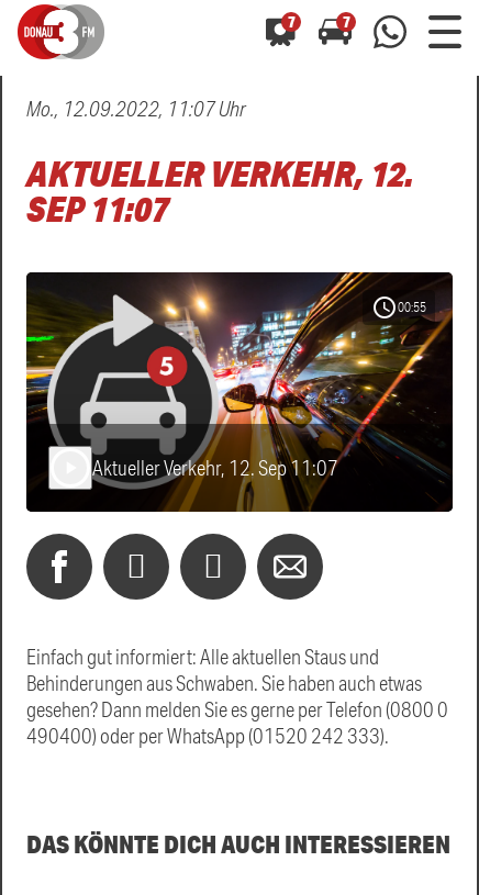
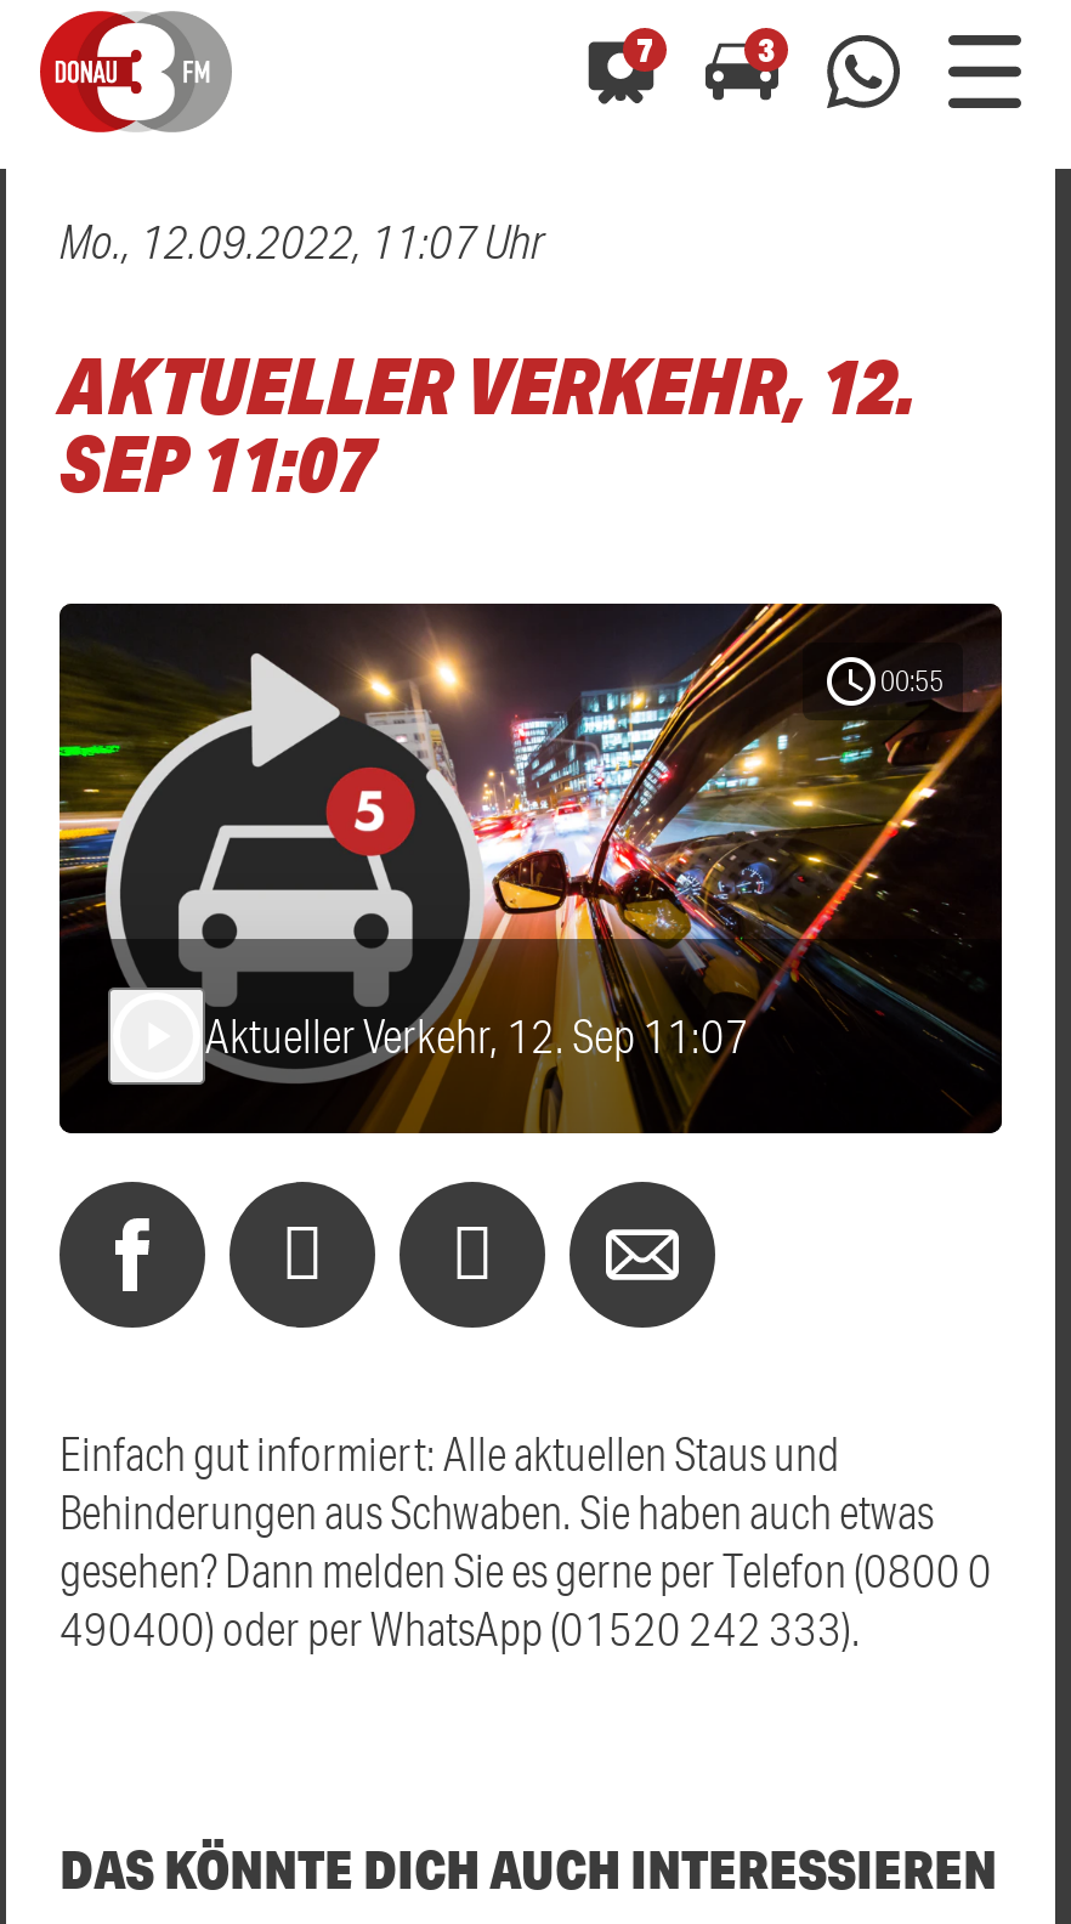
[342,12,350,32] 7 -> [758,28,775,72] 3

